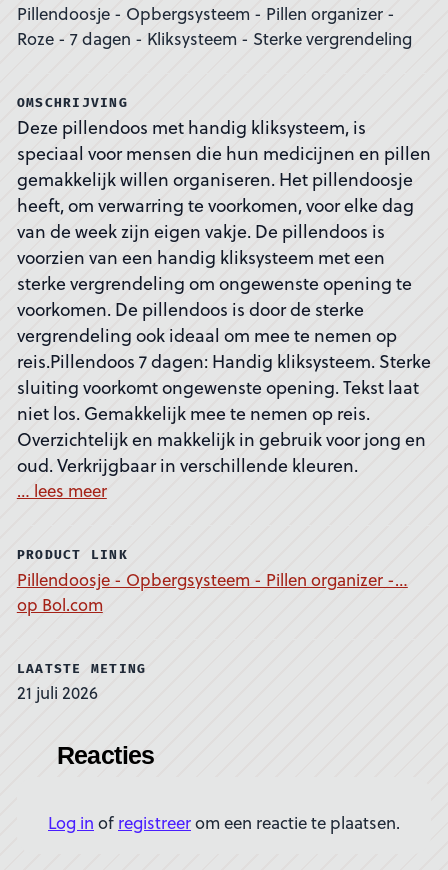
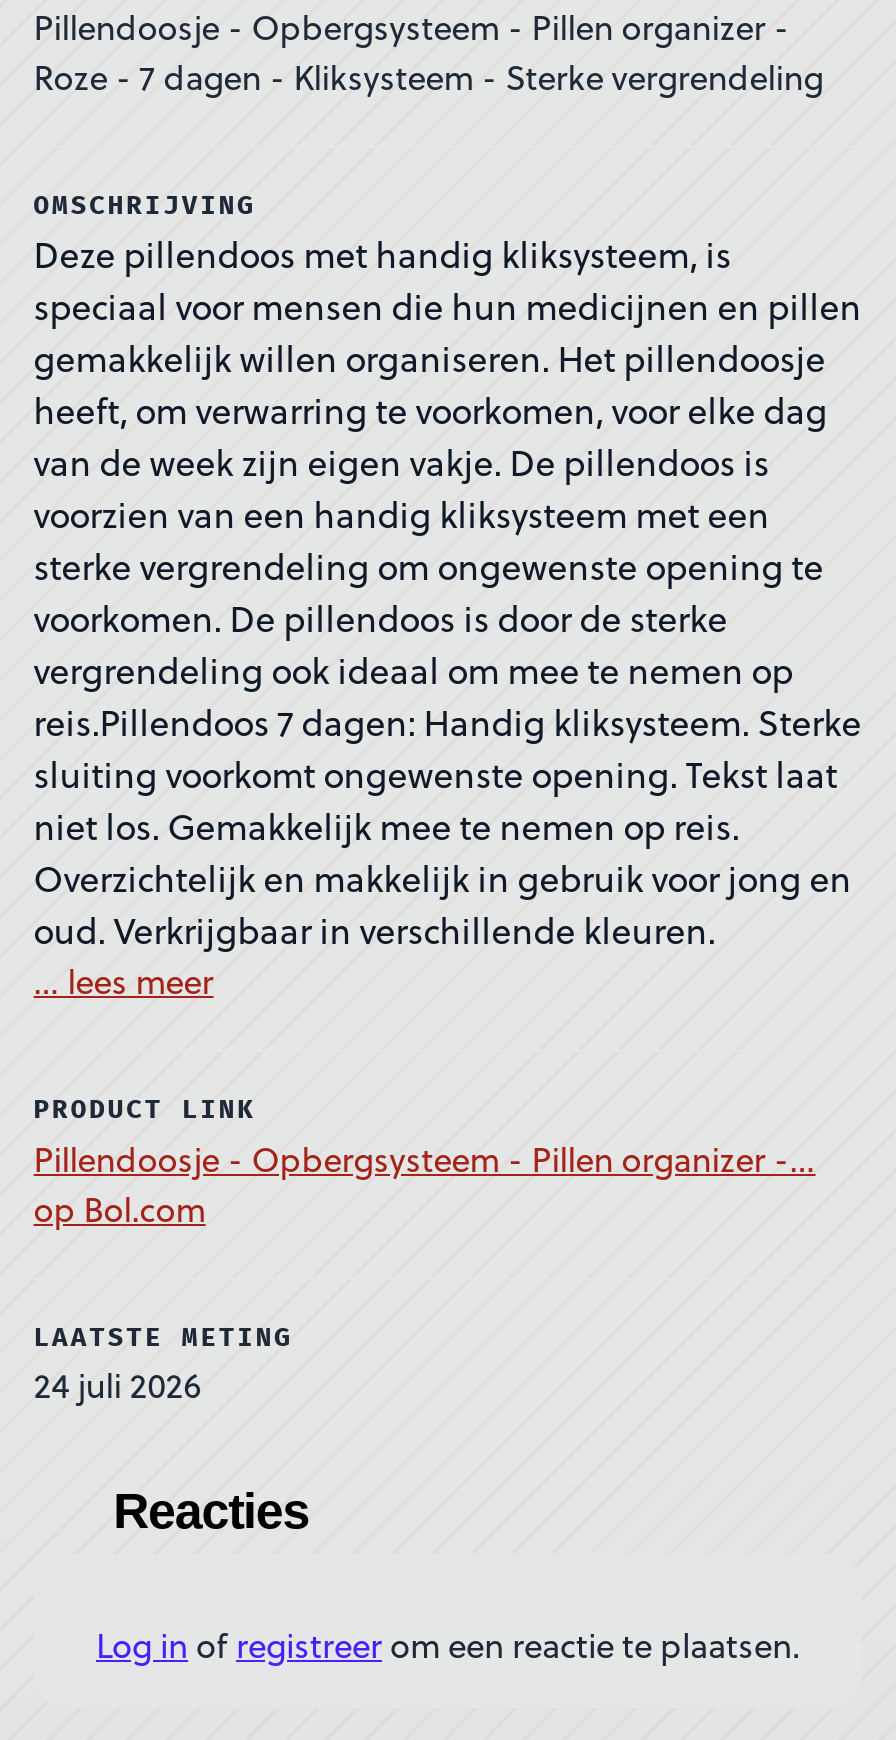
[17,681,98,705] 21 juli 2026 -> [34,1362,202,1410] 24 juli 2026

